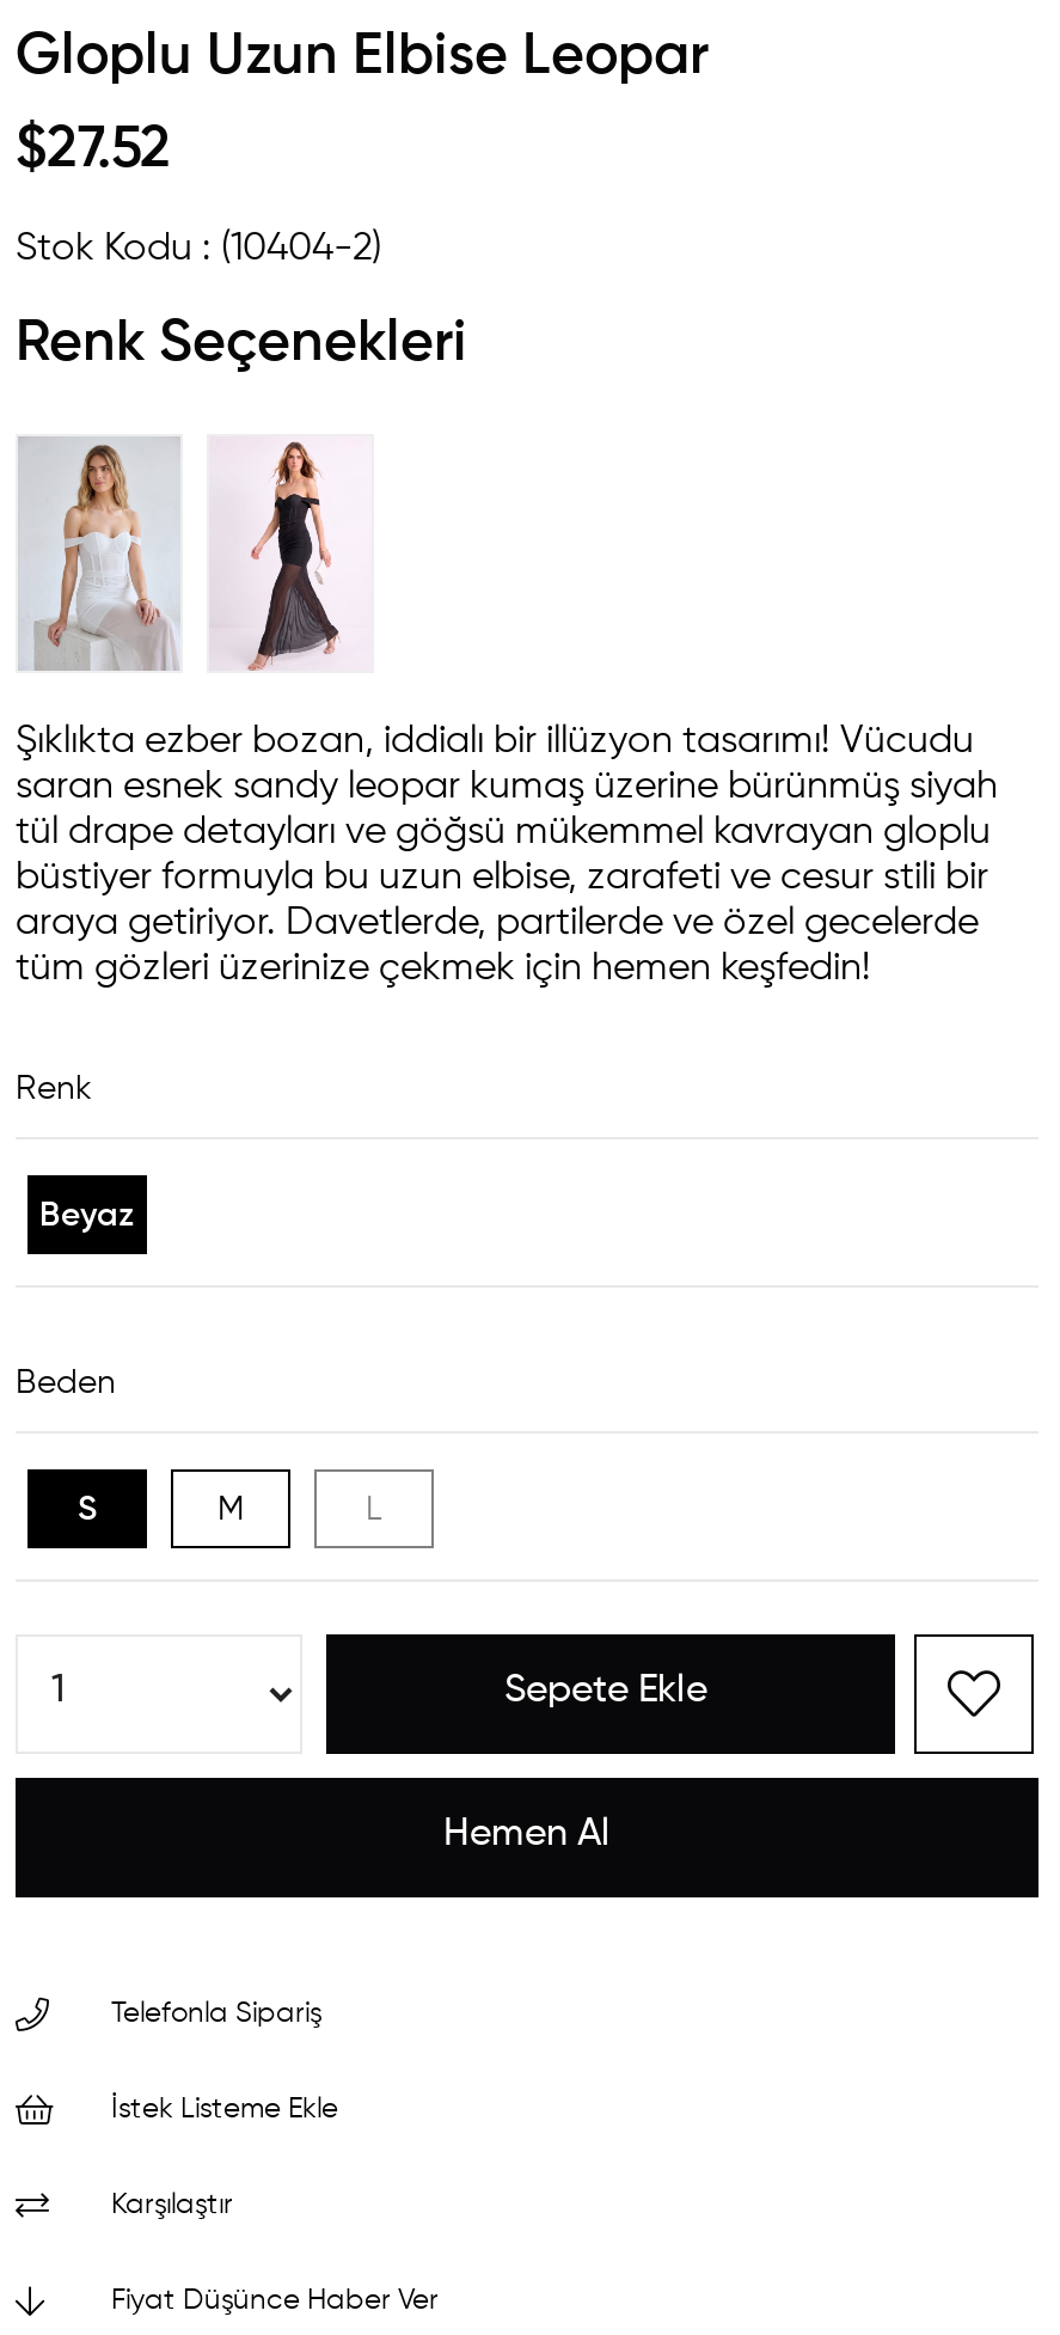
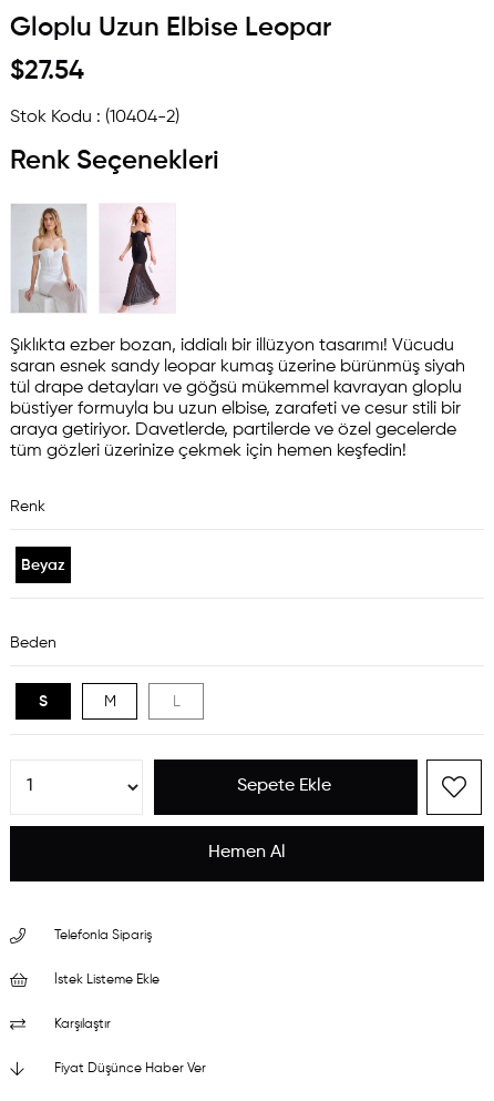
[16,120,171,178] $27.52 -> [10,57,84,84] $27.54

